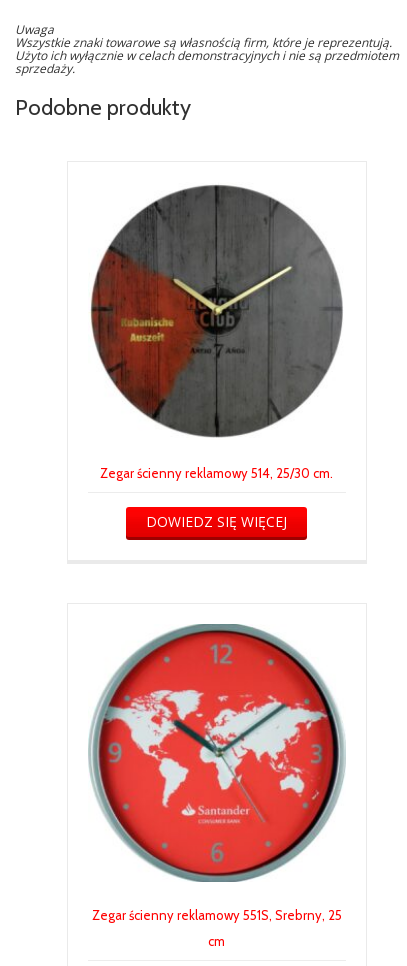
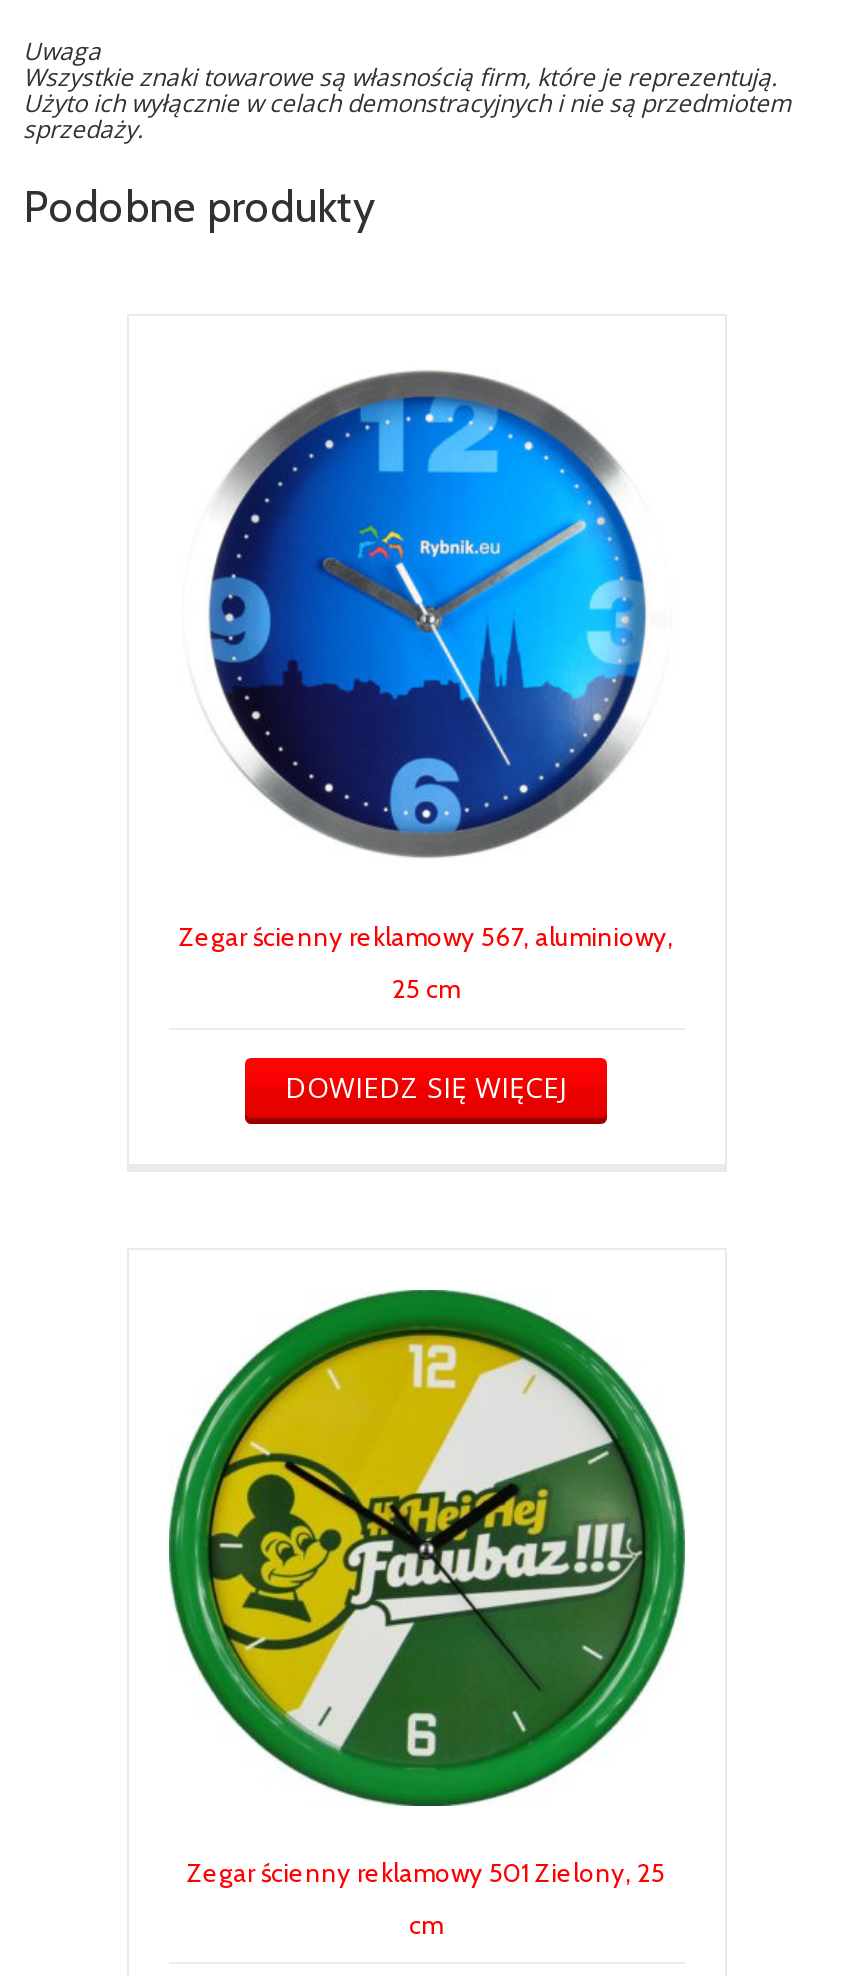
[90,184,344,481] [image] | Zegar ścienny reklamowy 514, 25/30 cm. -> [177,369,677,1005] [image] | Zegar ścienny reklamowy 567, aluminiowy, | 25 cm
[89,624,345,923] [image] | Zegar ścienny reklamowy 551S, Srebrny, 25 -> [169,1289,685,1888] [image] | Zegar ścienny reklamowy 501 Zielony, 25

